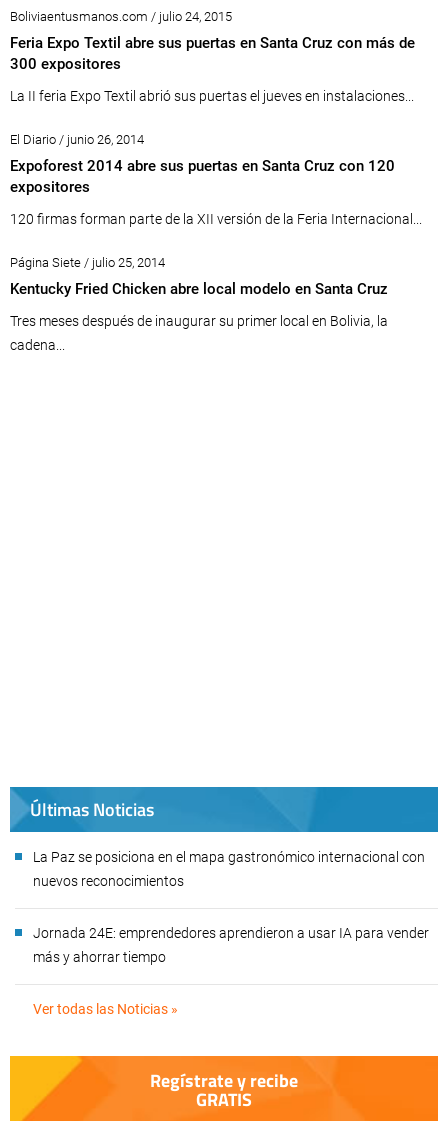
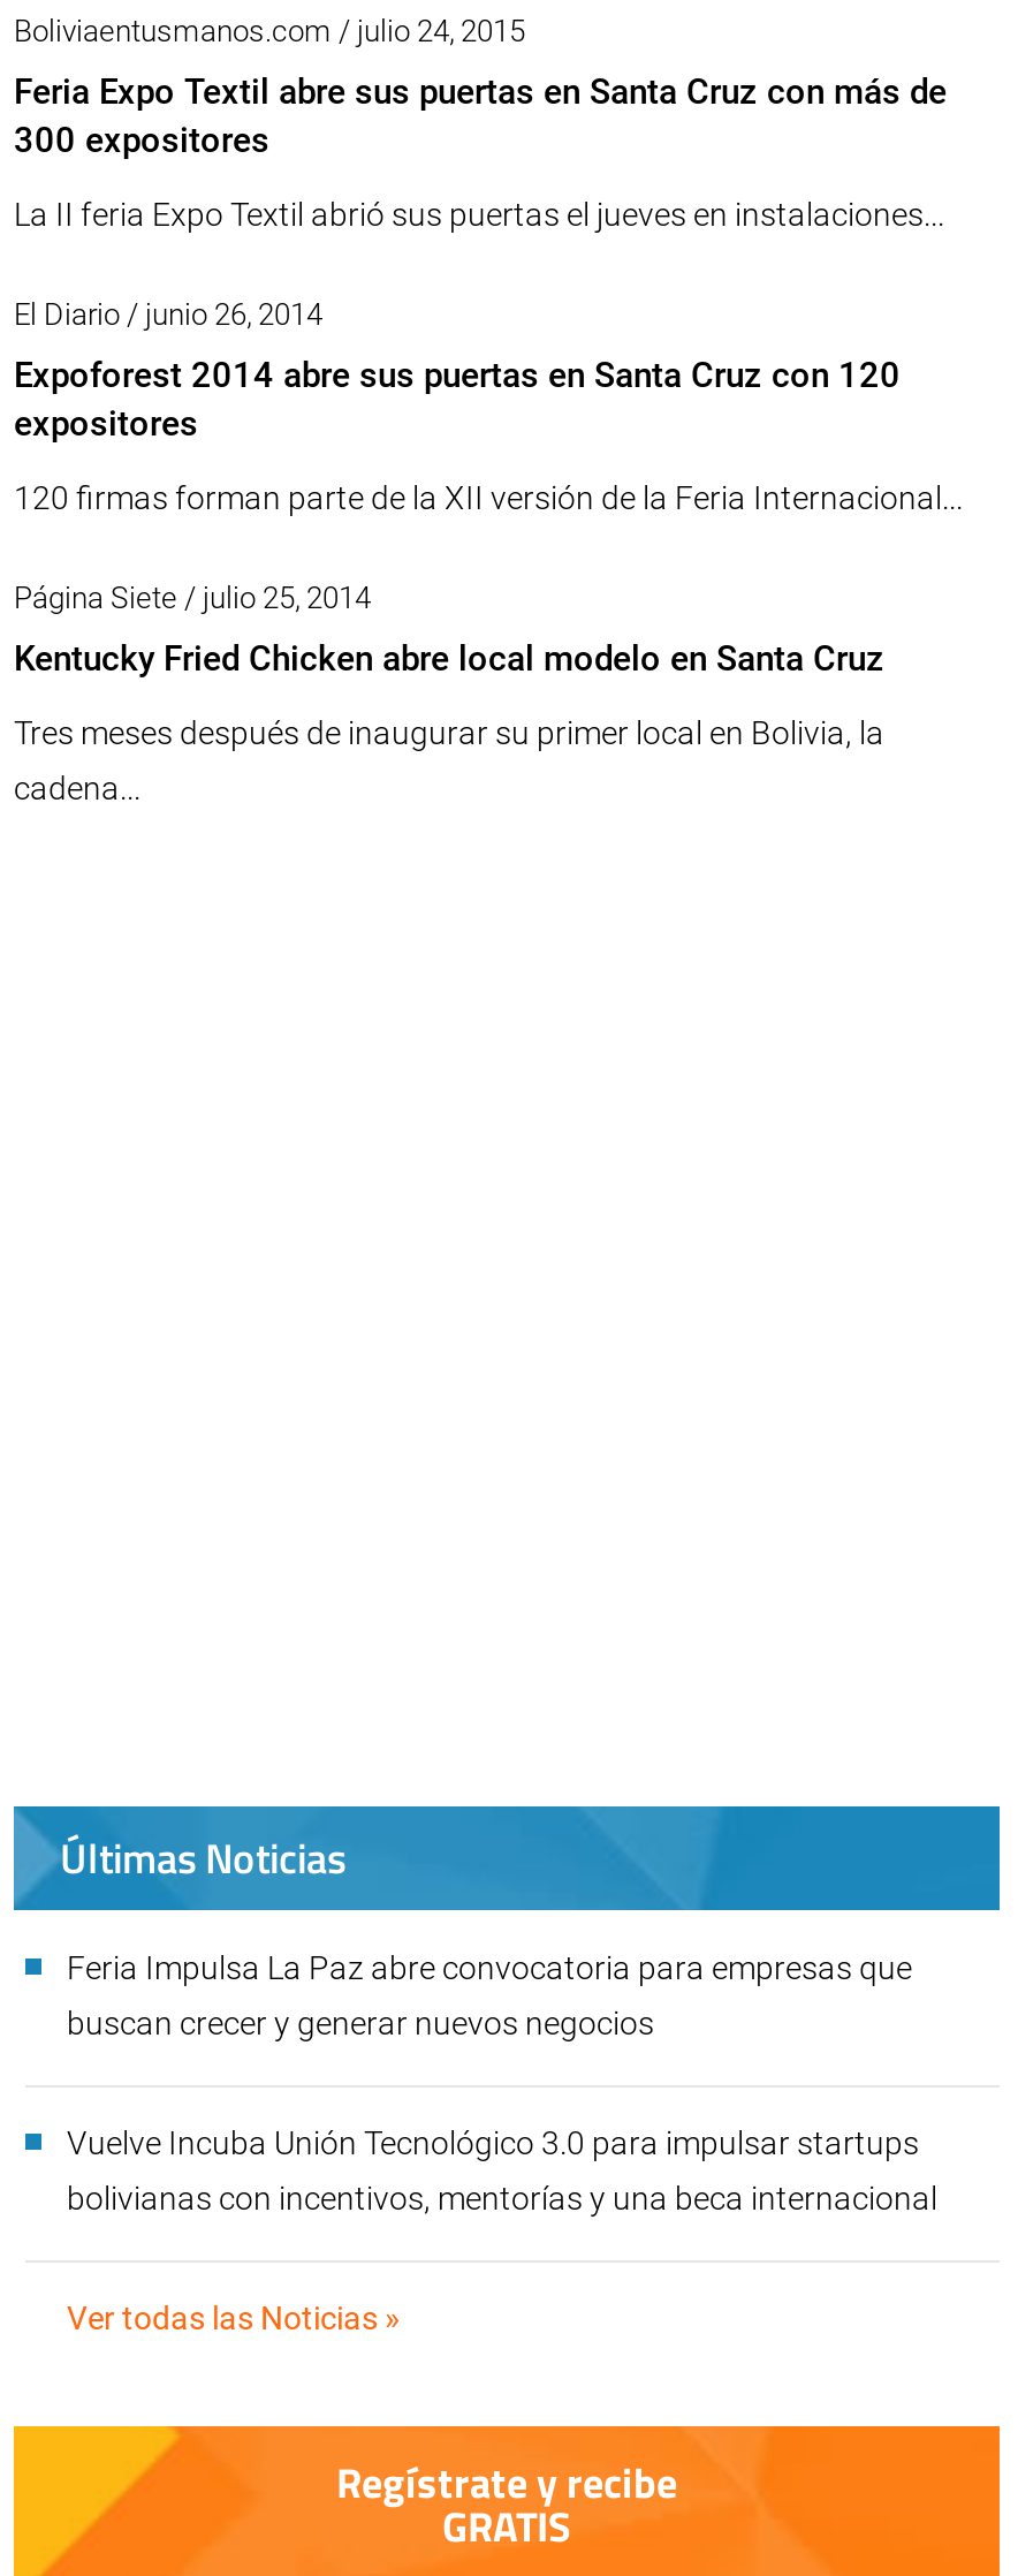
[33,849,425,865] La Paz se posiciona en el mapa gastronómico internacional con -> [67,1949,912,1986] Feria Impulsa La Paz abre convocatoria para empresas que
[33,873,184,889] nuevos reconocimientos -> [67,2004,654,2041] buscan crecer y generar nuevos negocios
[33,925,429,941] Jornada 24E: emprendedores aprendieron a usar IA para vender -> [67,2124,919,2161] Vuelve Incuba Unión Tecnológico 3.0 para impulsar startups
[33,949,166,965] más y ahorrar tiempo -> [67,2179,944,2216] bolivianas con incentivos, mentorías y una beca internacional

